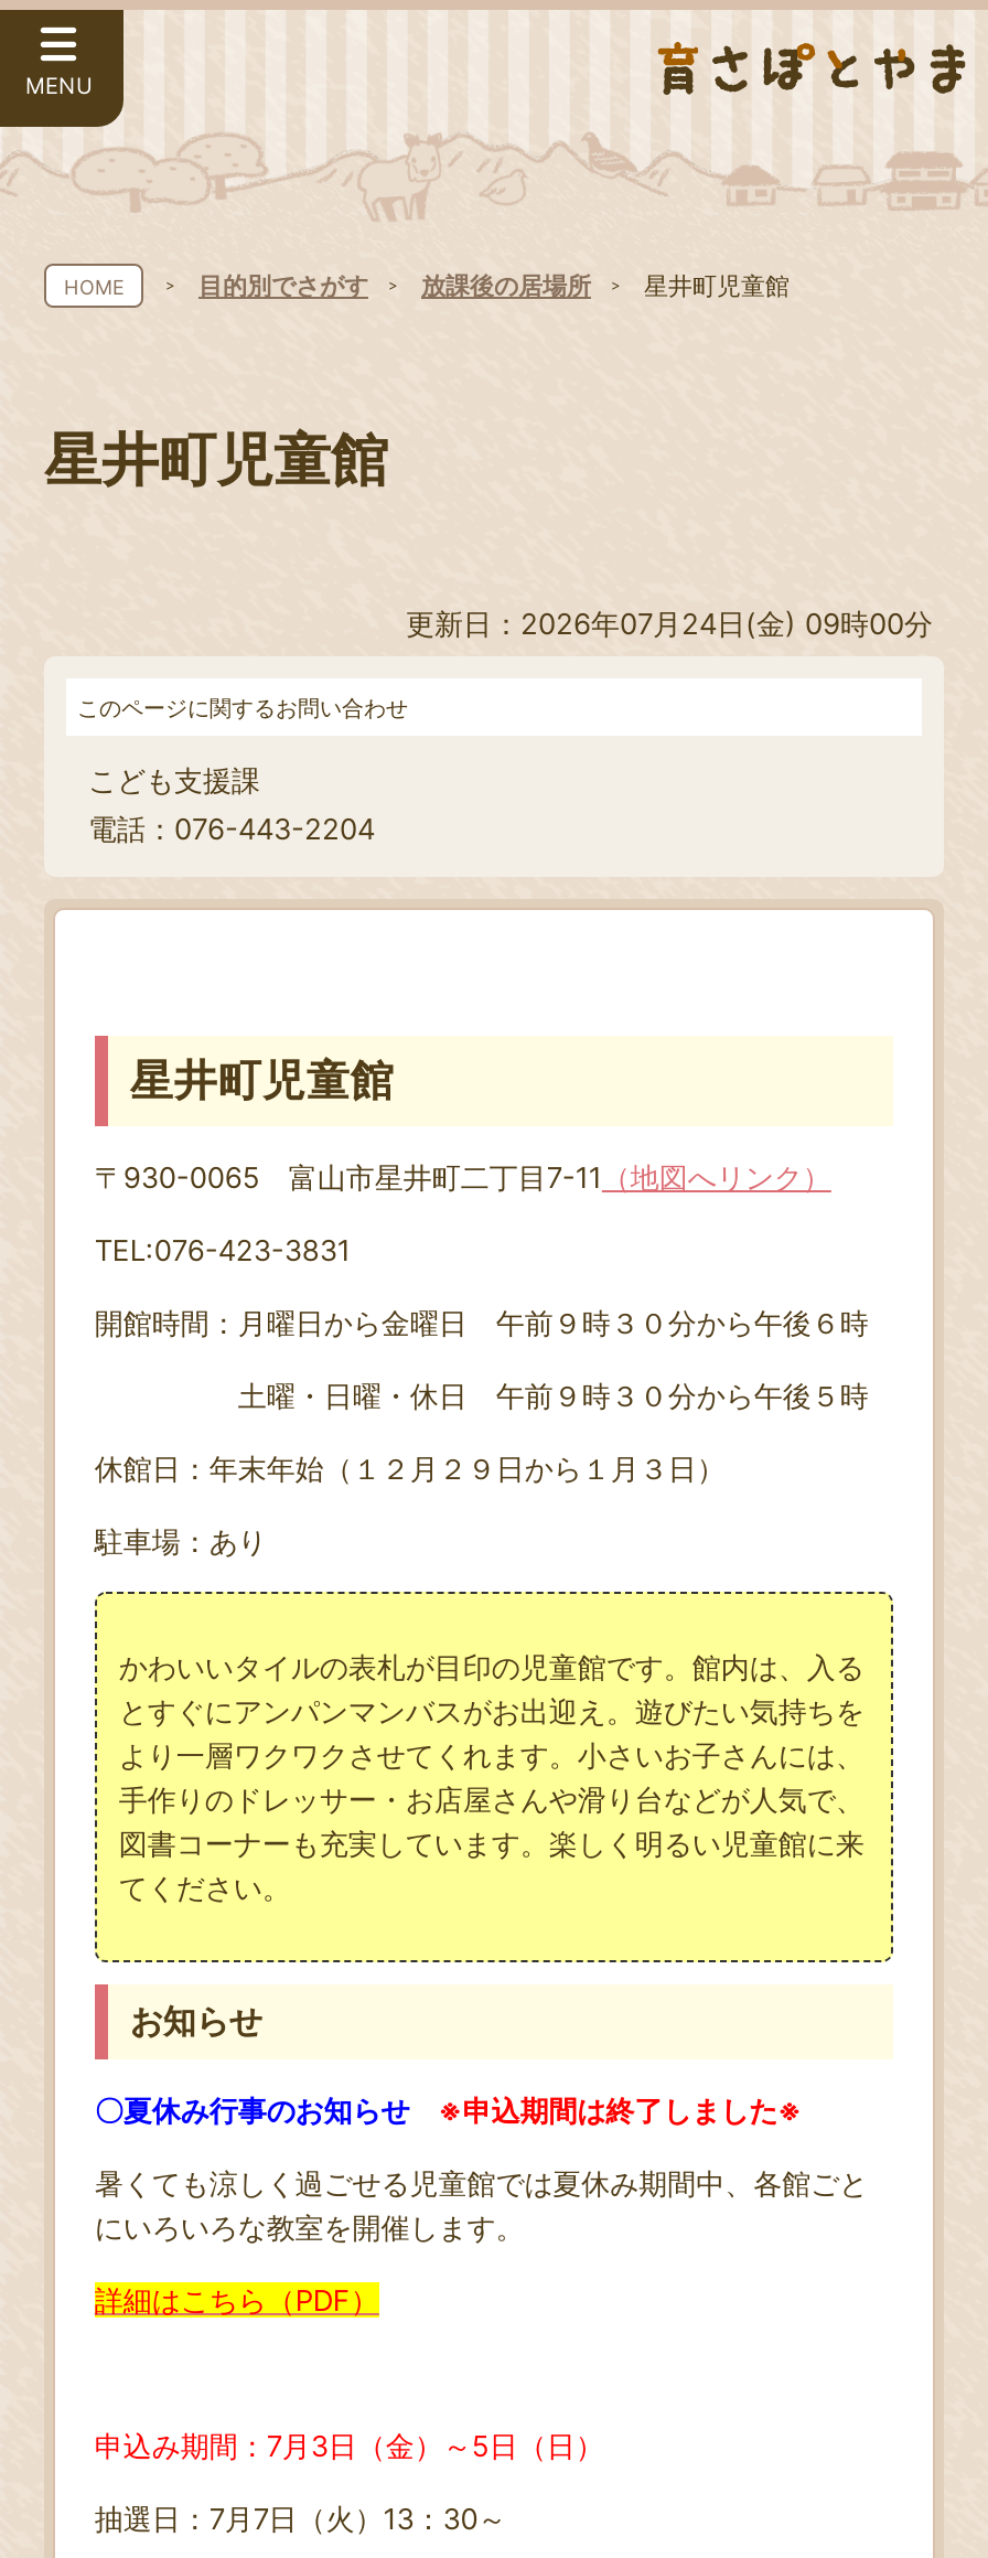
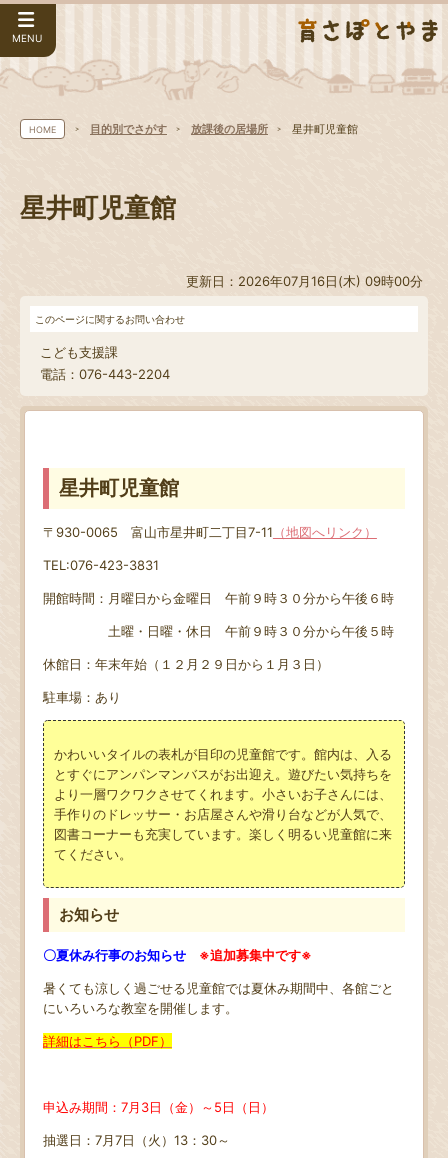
[406,605,933,640] 更新日：2026年07月24日(金) 09時00分 -> [186,273,423,289] 更新日：2026年07月16日(木) 09時00分
[95,2094,802,2129] 〇夏休み行事のお知らせ※申込期間は終了しました※ -> [43,947,312,963] 〇夏休み行事のお知らせ※追加募集中です※

